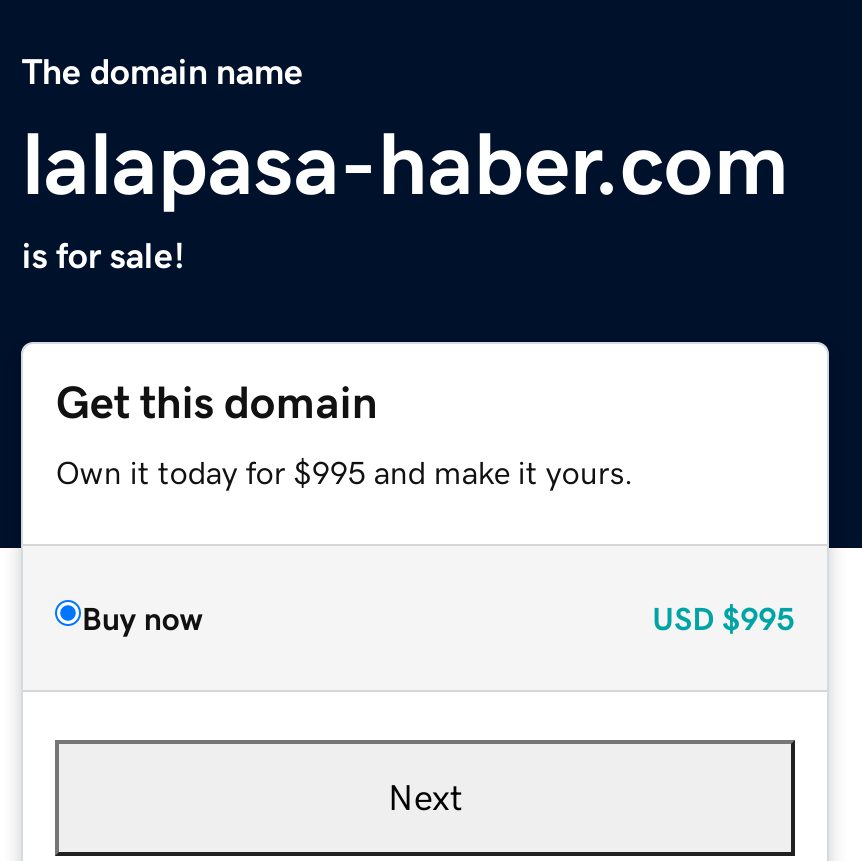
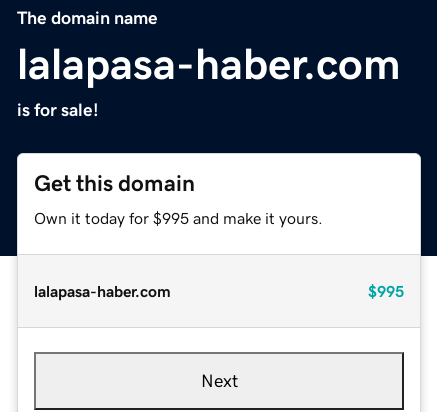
[82,601,794,633] Buy now | USD $995 -> [34,283,404,299] lalapasa-haber.com | $995

